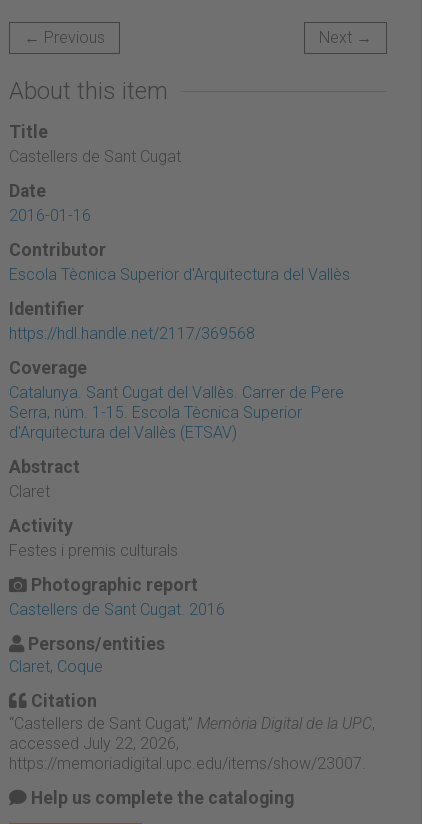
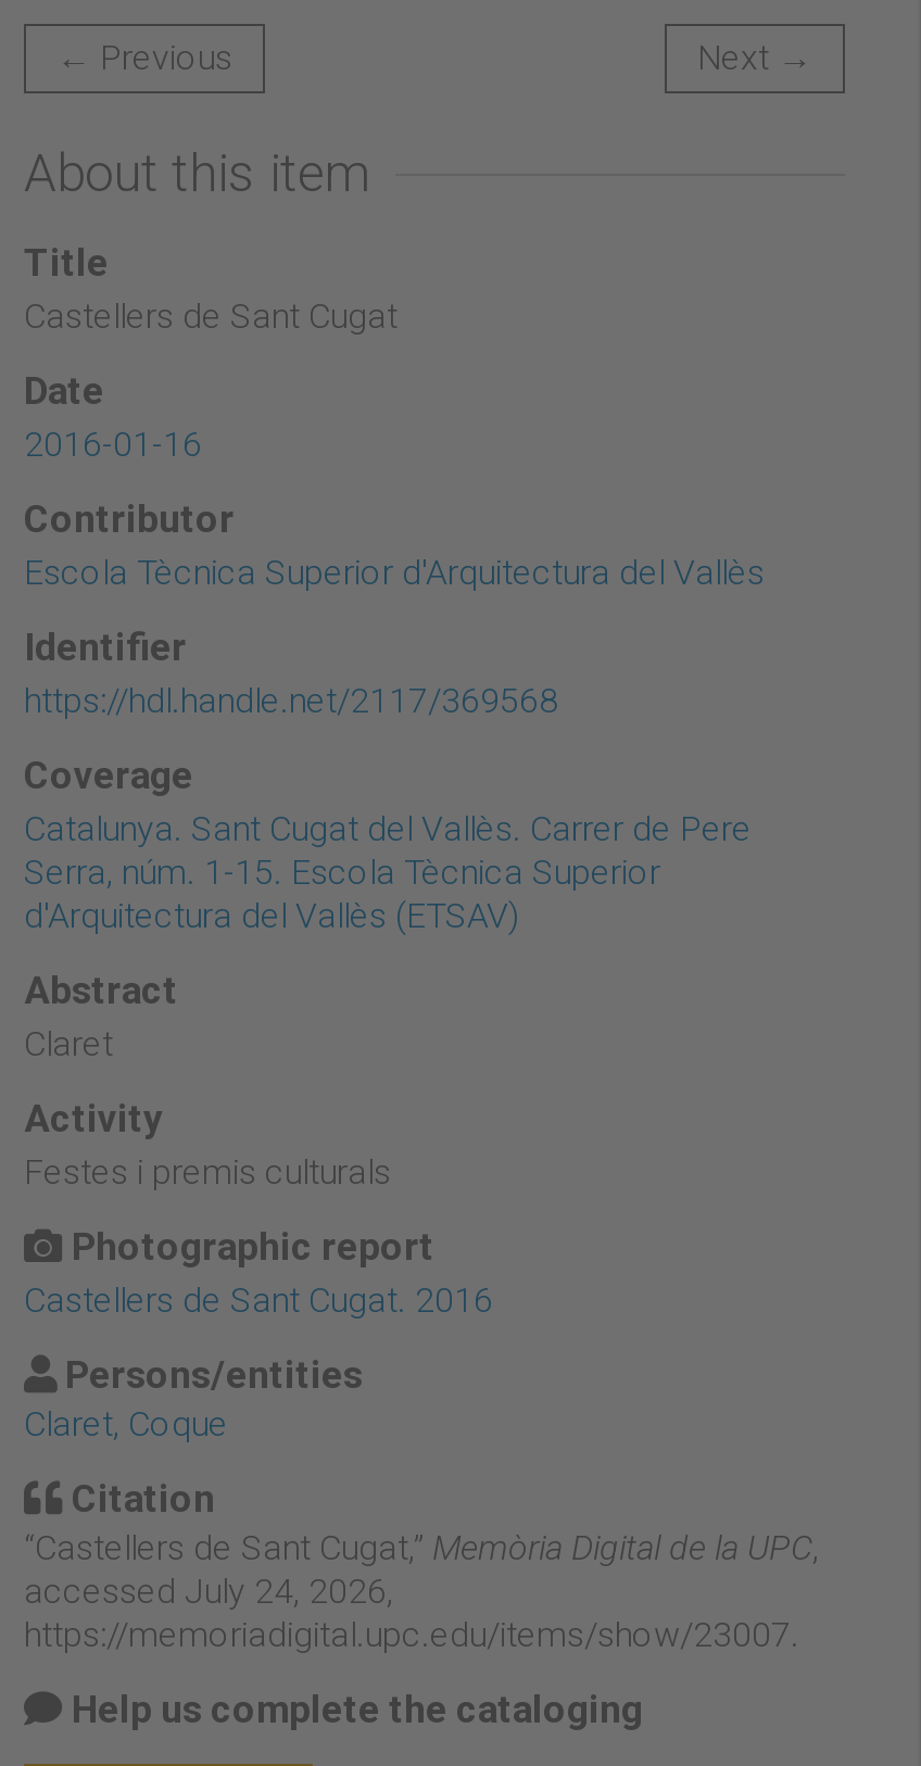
[9,734,179,753] accessed July 22, 2026, -> [24,1570,393,1611] accessed July 24, 2026,

